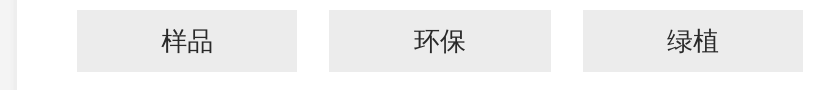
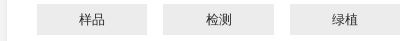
[414,29,466,57] 环保 -> [205,13,231,27] 检测

